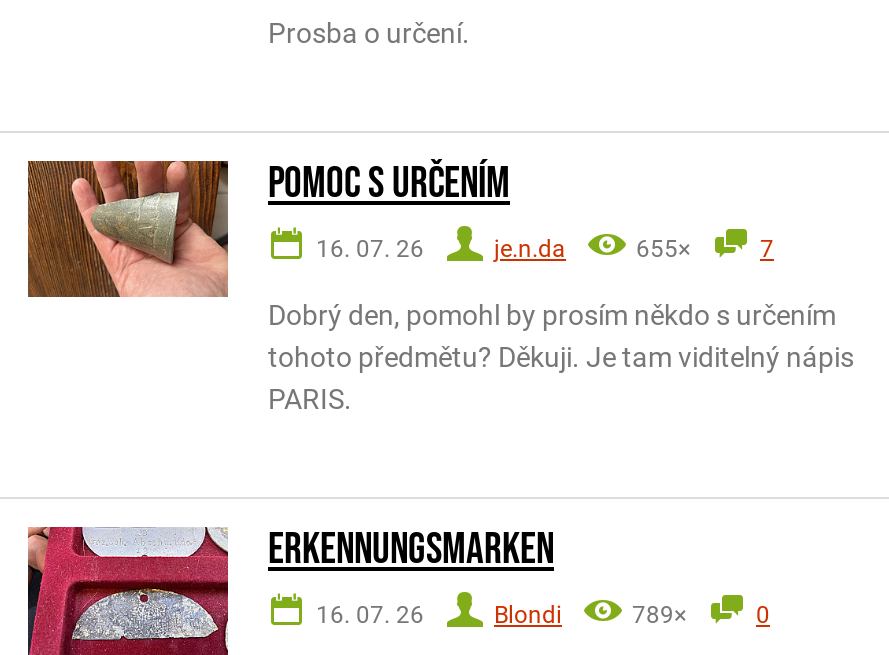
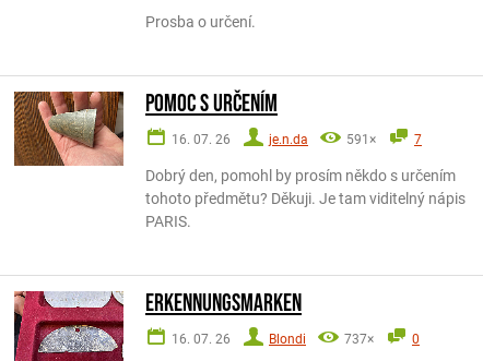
[636,235,690,263] 655× -> [346,132,376,147] 591×
[632,601,686,629] 789× -> [344,332,374,347] 737×

